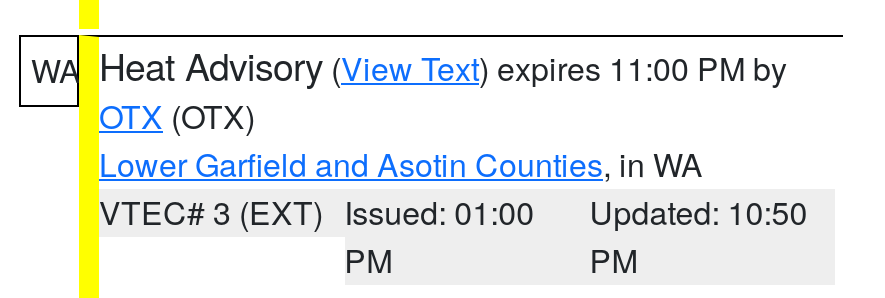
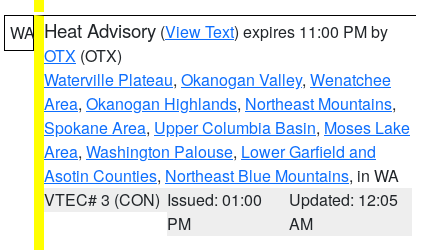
[99,141,703,235] Lower Garfield and Asotin Counties, in WA | VTEC# 3 (EXT) Issued: 01:00 -> [44,68,410,211] Waterville Plateau, Okanogan Valley, Wenatchee | Area, Okanogan Highlands, Northeast Mountains, | Spokane Area, Upper Columbia Basin, Moses Lake | Area, Washington Palouse, Lower Garfield and | Asotin Counties, Northeast Blue Mountains, in WA | VTEC# 3 (CON) Issued: 01:00
[589,189,807,283] Updated: 10:50 | PM -> [289,188,398,235] Updated: 12:05 | AM

